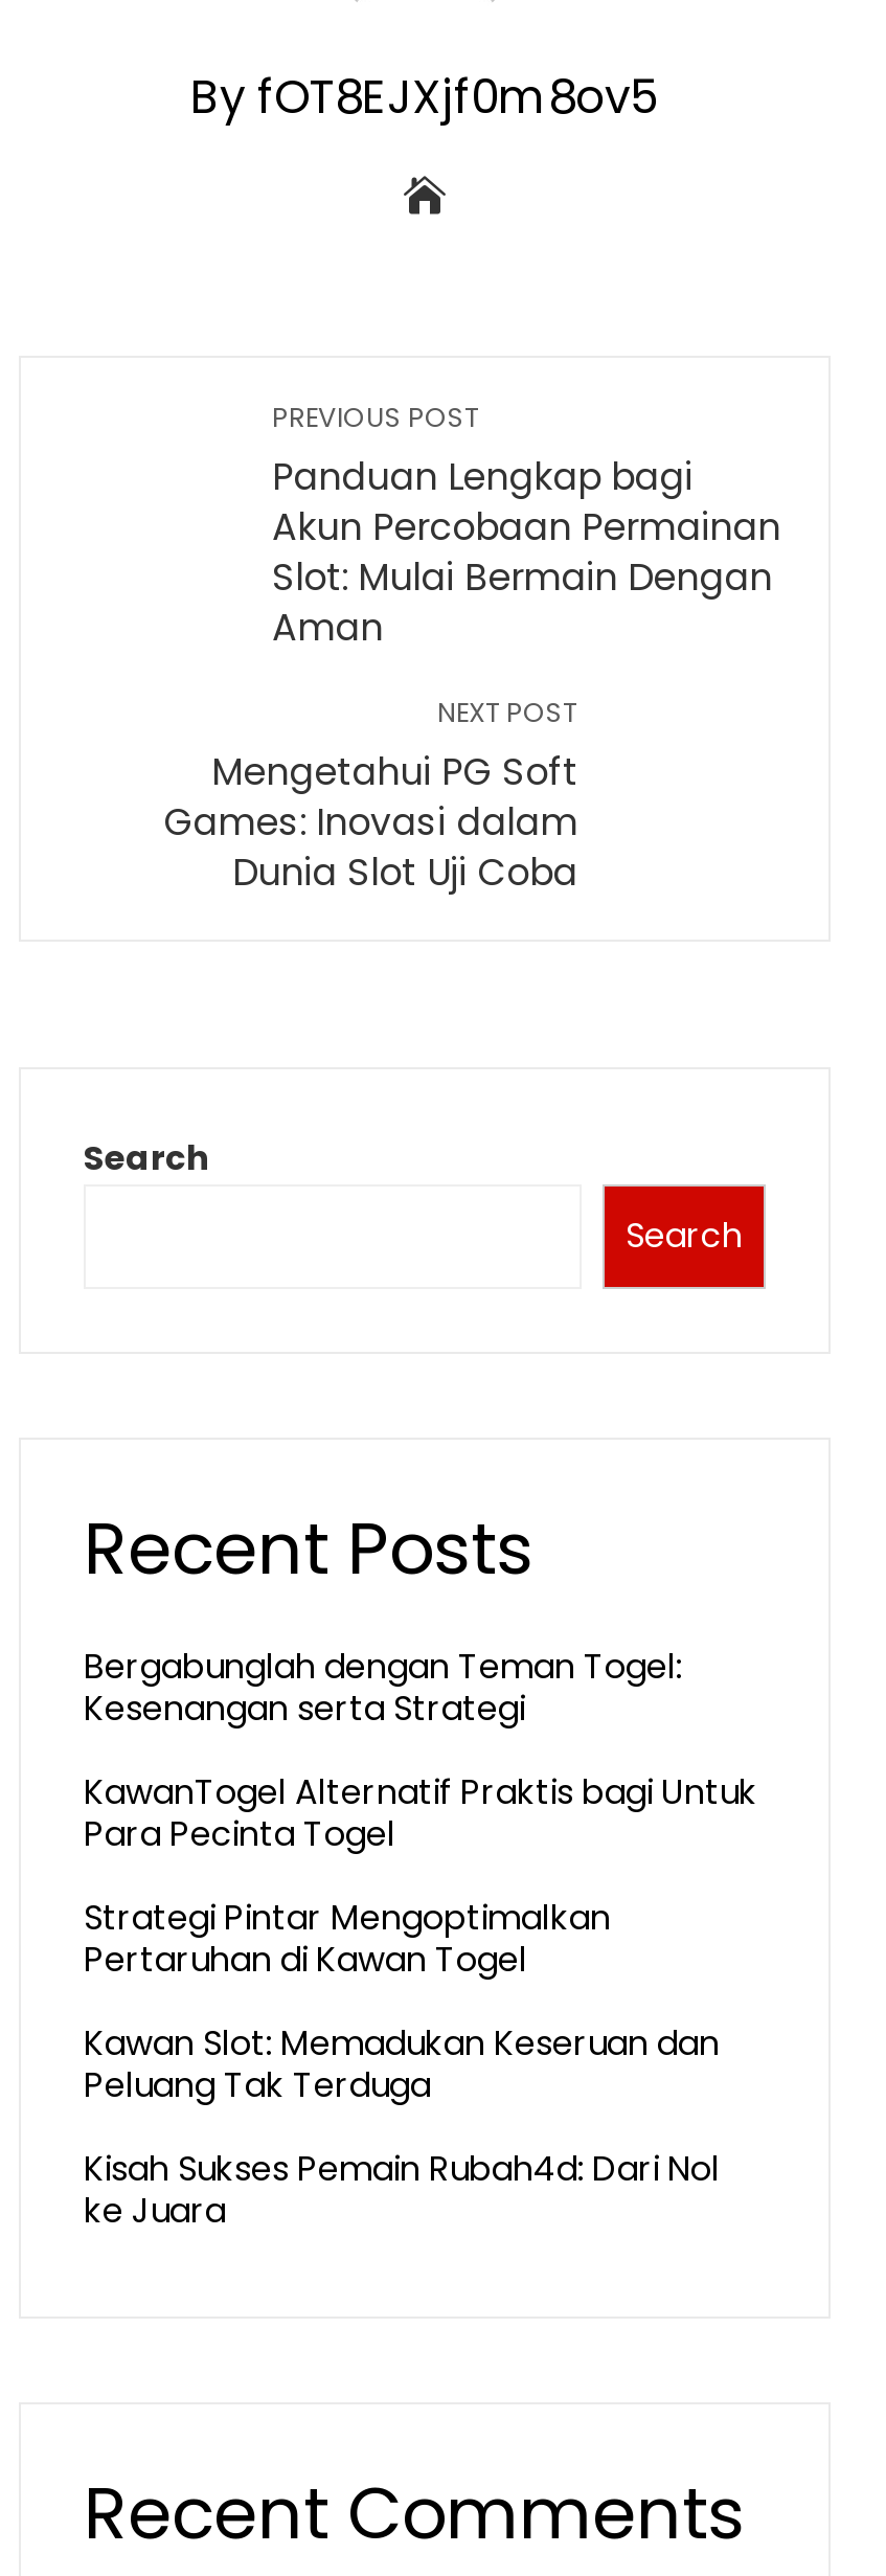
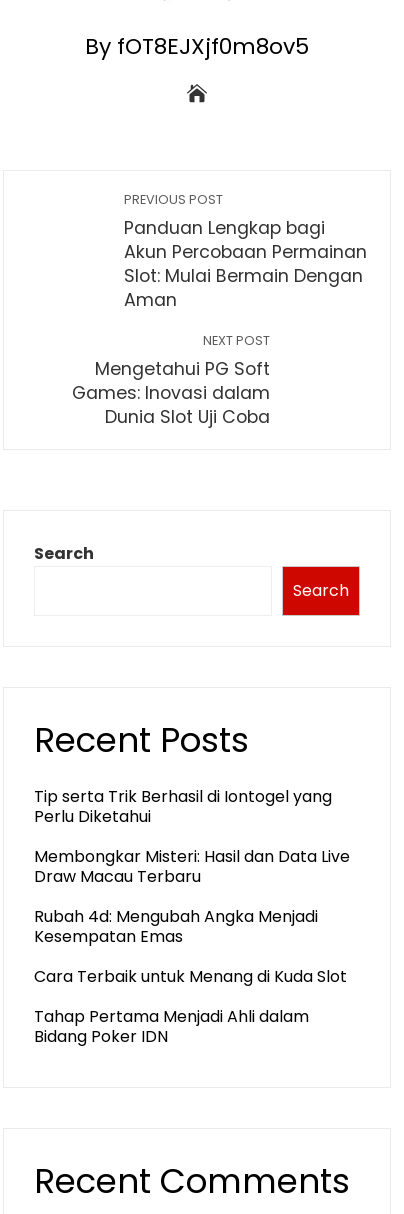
[84,1643,682,1733] Bergabunglah dengan Teman Togel: | Kesenangan serta Strategi -> [34,785,332,828] Tip serta Trik Berhasil di Iontogel yang | Perlu Diketahui
[84,1768,757,1858] KawanTogel Alternatif Praktis bagi Untuk | Para Pecinta Togel -> [34,845,350,888] Membongkar Misteri: Hasil dan Data Live | Draw Macau Terbaru
[84,1894,611,1984] Strategi Pintar Mengoptimalkan | Pertaruhan di Kawan Togel -> [34,905,318,948] Rubah 4d: Mengubah Angka Menjadi | Kesempatan Emas
[84,2019,720,2109] Kawan Slot: Memadukan Keseruan dan | Peluang Tak Terduga -> [34,965,347,988] Cara Terbaik untuk Menang di Kuda Slot
[84,2145,720,2235] Kisah Sukses Pemain Rubah4d: Dari Nol | ke Juara -> [34,1005,309,1048] Tahap Pertama Menjadi Ahli dalam | Bidang Poker IDN

